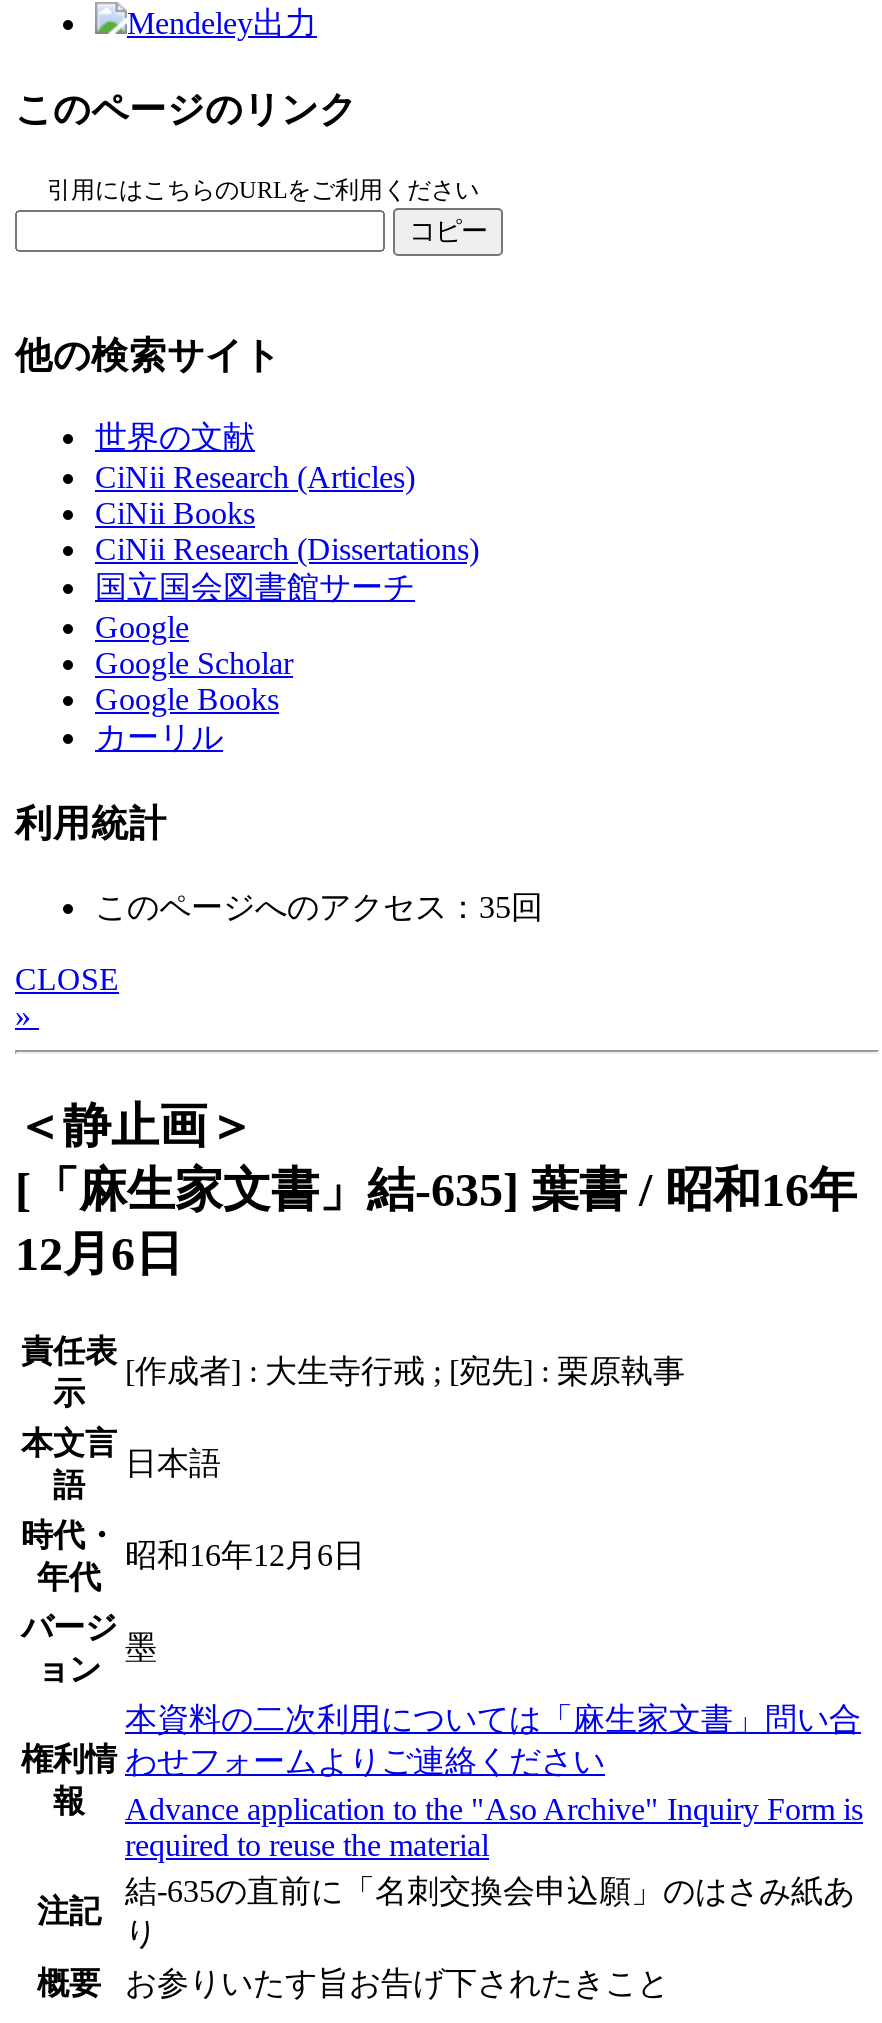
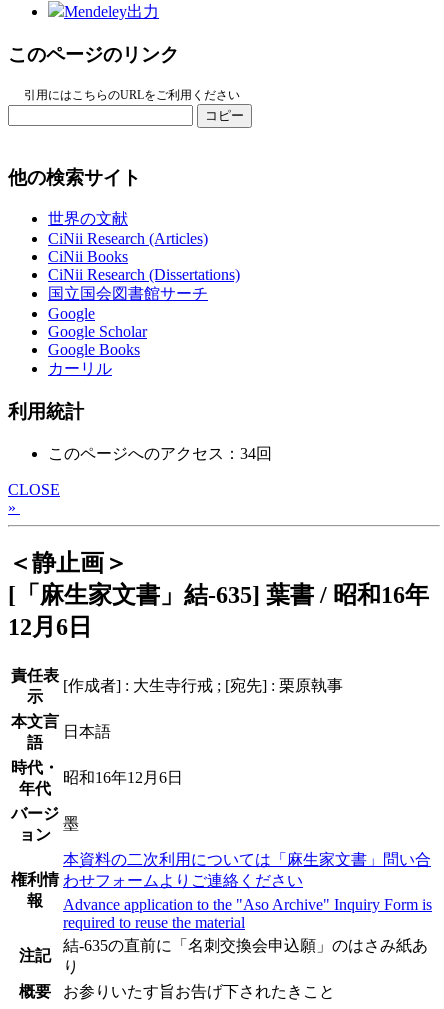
[95,890,543,924] このページへのアクセス：35回 -> [48,445,272,462] このページへのアクセス：34回

